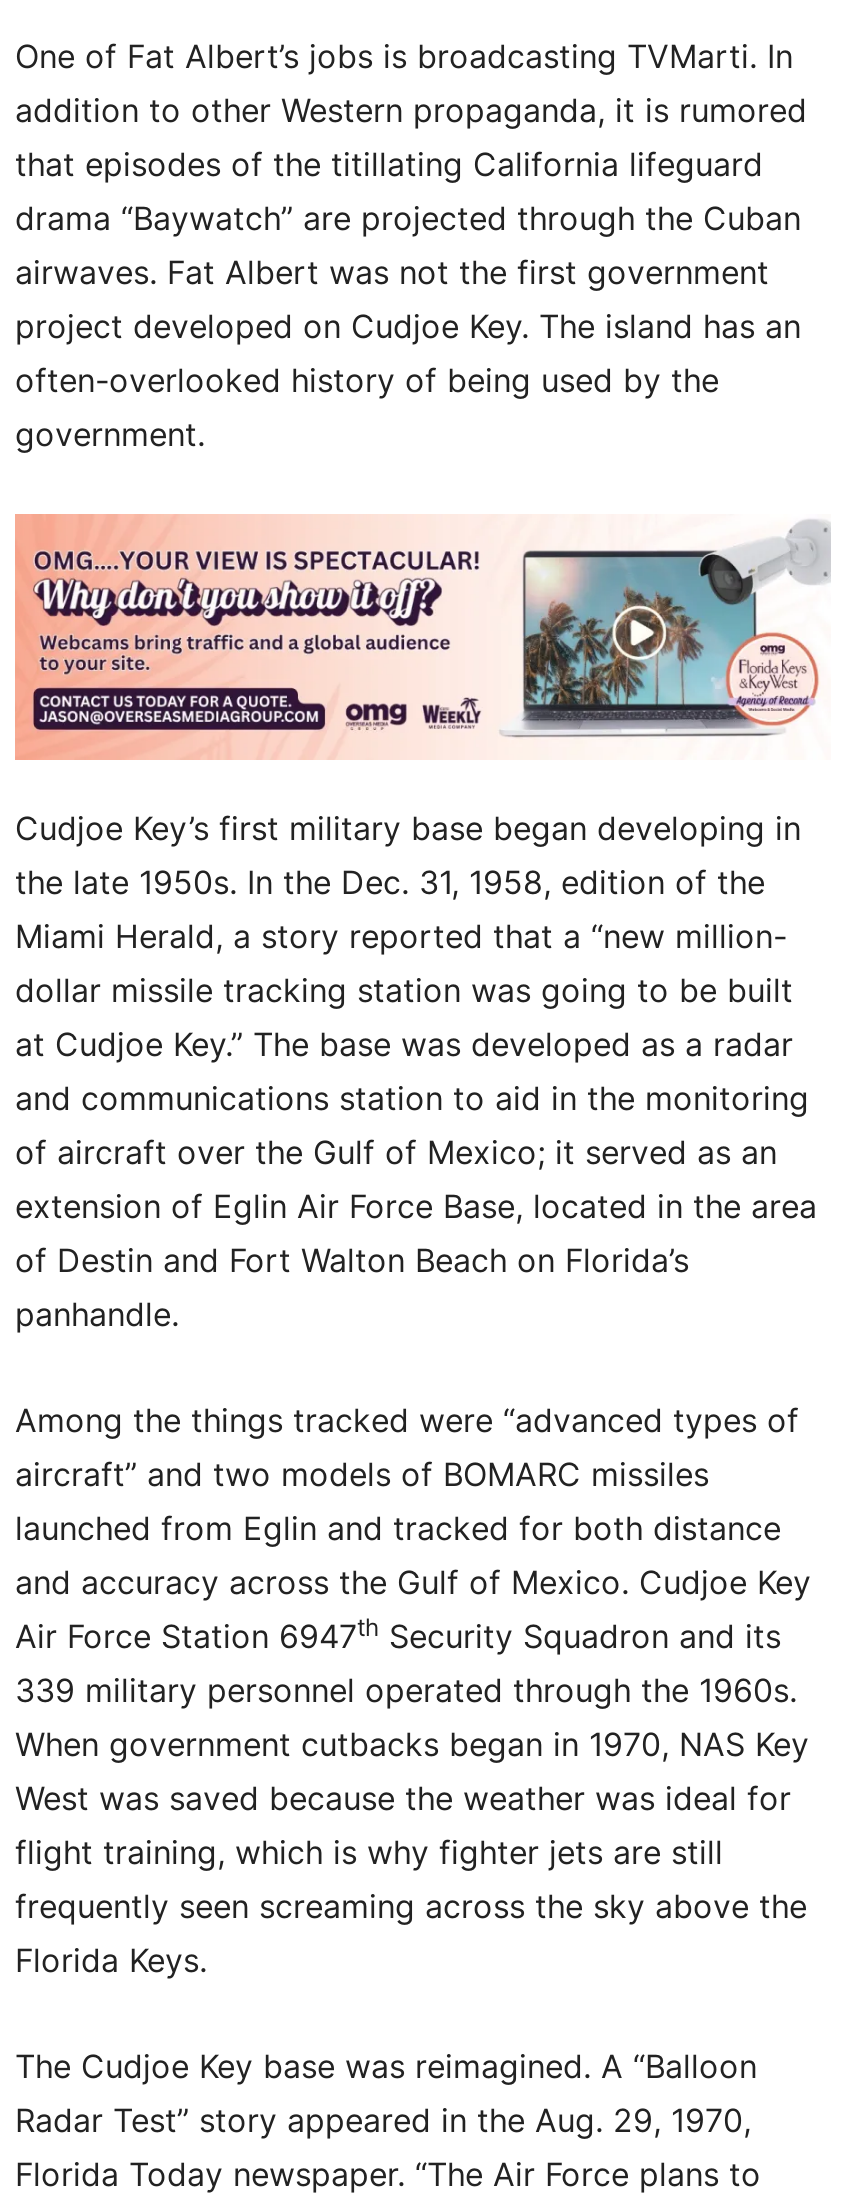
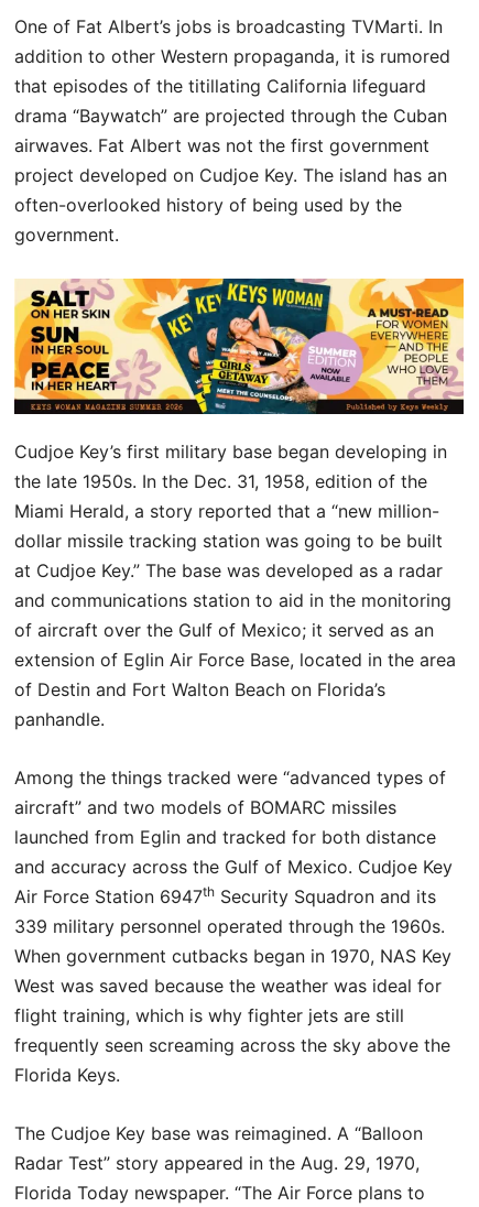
[15,514,831,760] [image] -> [13,278,465,415] [image]

